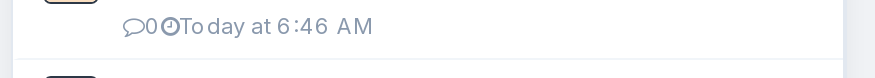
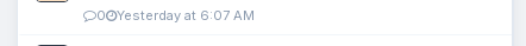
[179,12,373,40] Today at 6:46 AM -> [117,7,255,24] Yesterday at 6:07 AM

